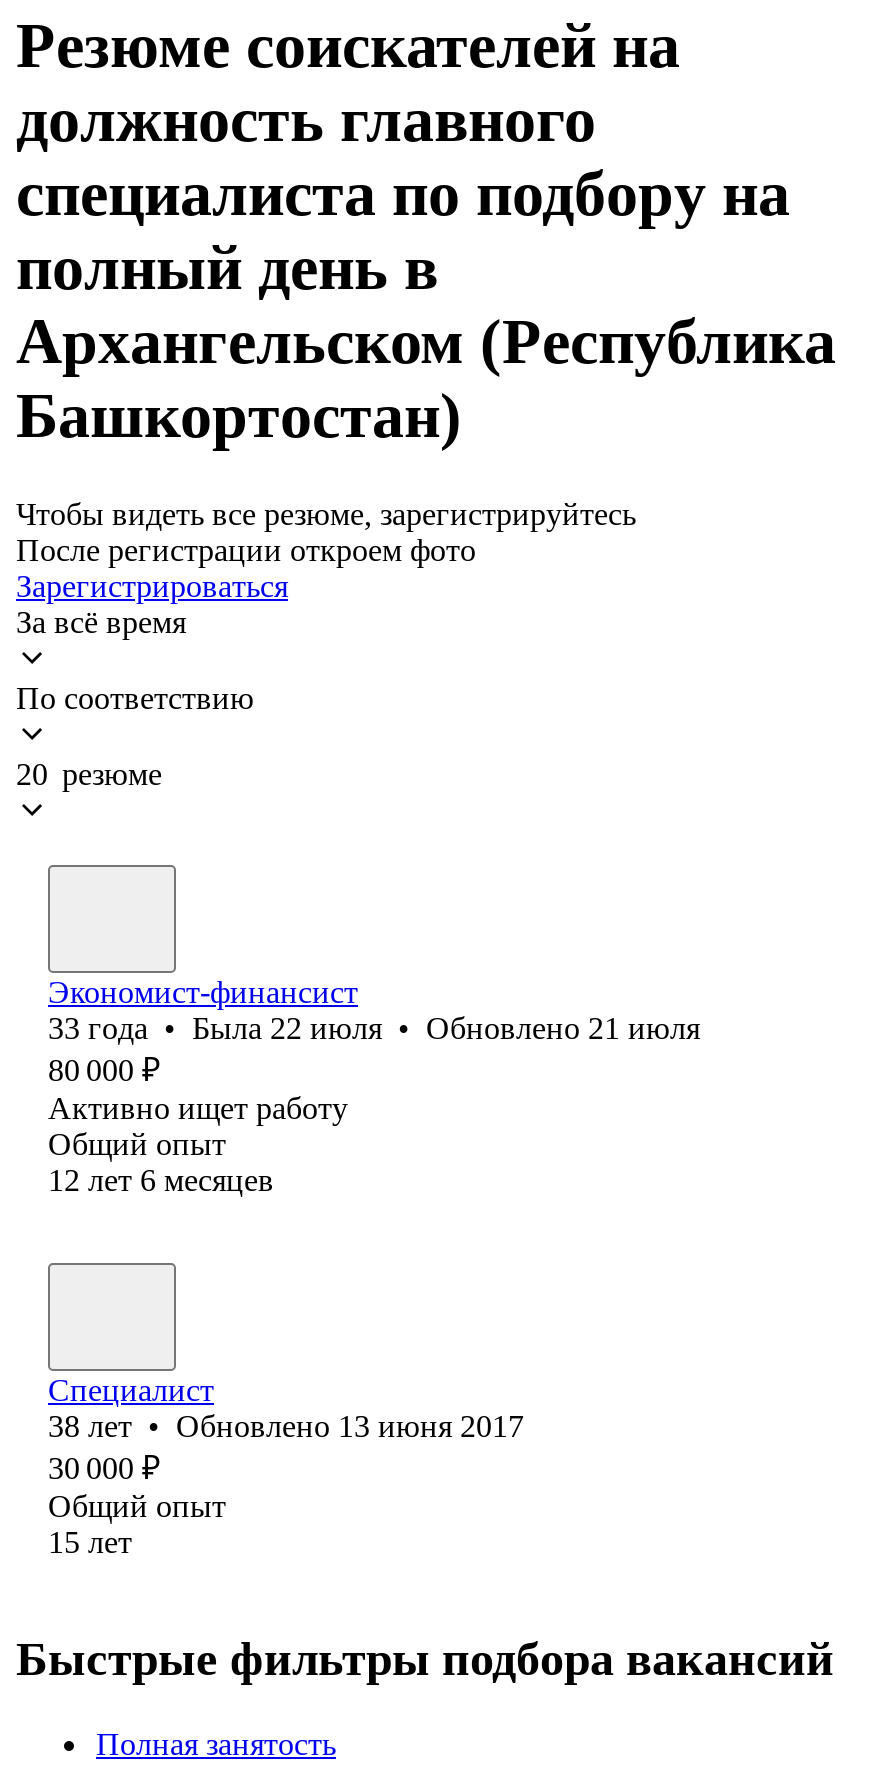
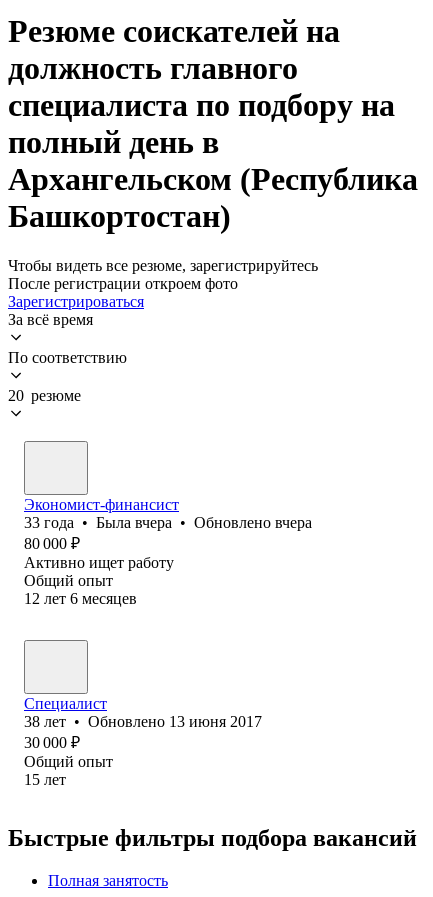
[48,1011,700,1045] 33 года • Была 22 июля • Обновлено 21 июля -> [24,514,312,531] 33 года • Была вчера • Обновлено вчера

